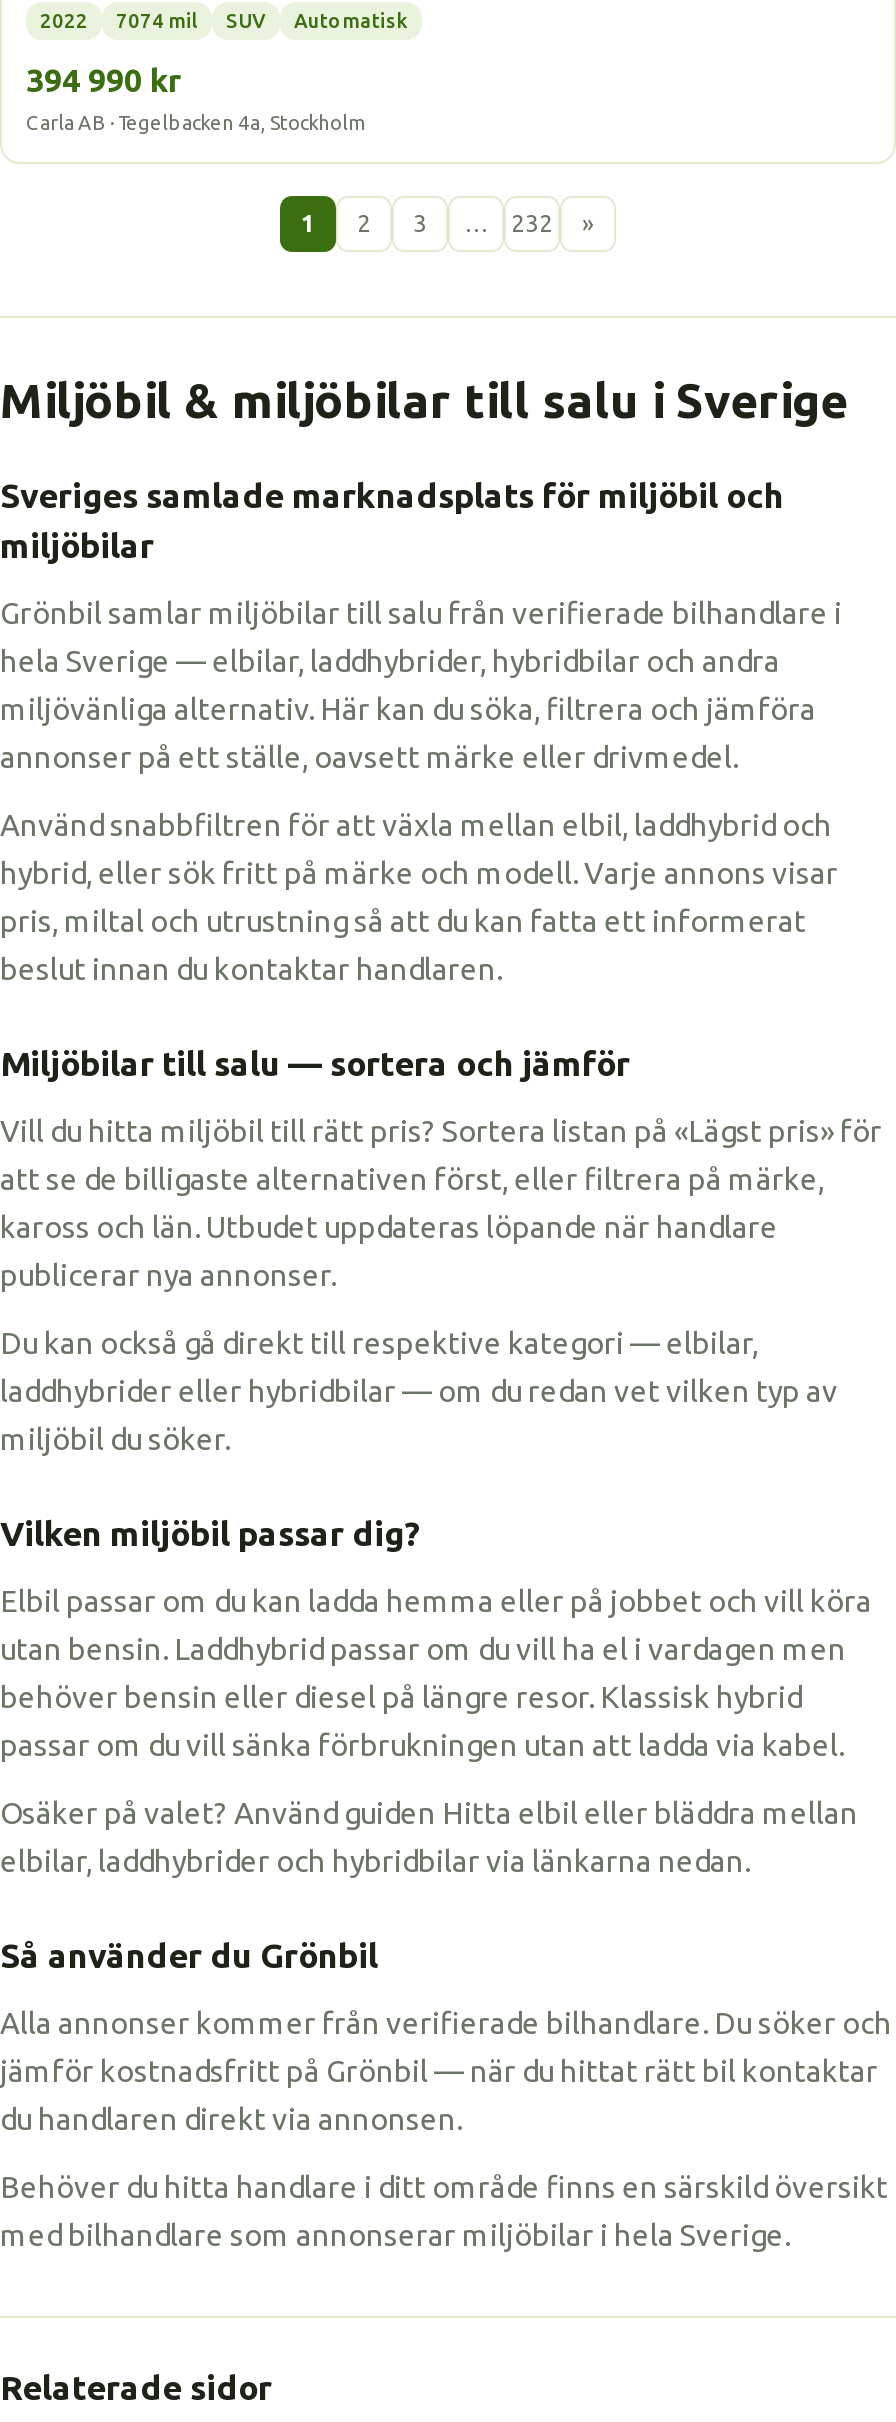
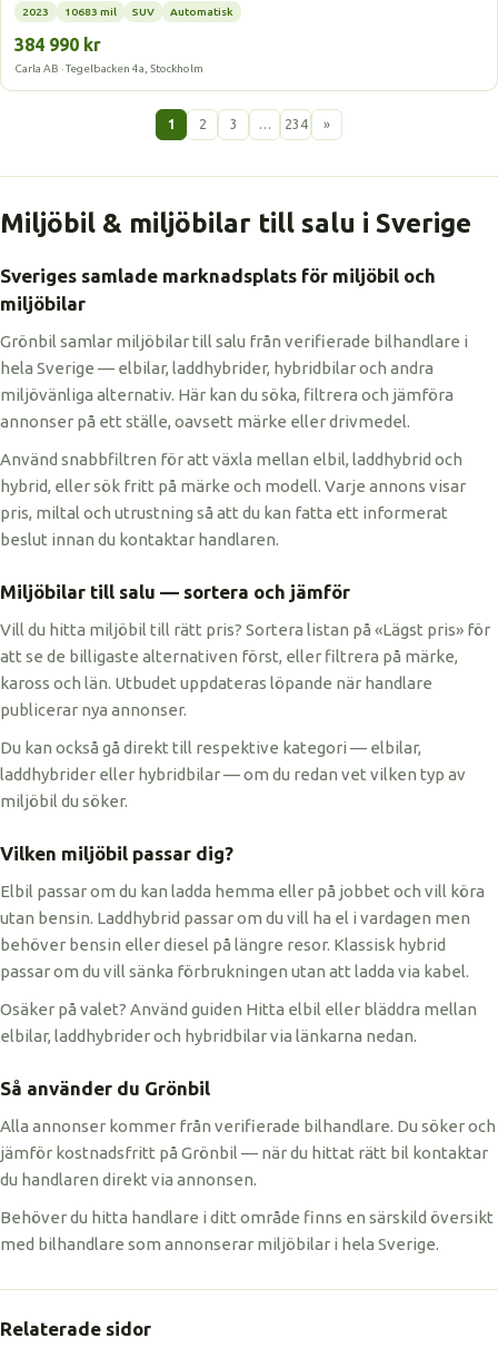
[40,10,198,32] 2022 | 7074 mil -> [22,6,117,18] 2023 | 10683 mil
[26,62,182,98] 394 990 kr -> [14,35,101,55] 384 990 kr
[511,210,553,236] 232 -> [284,117,307,131] 234

